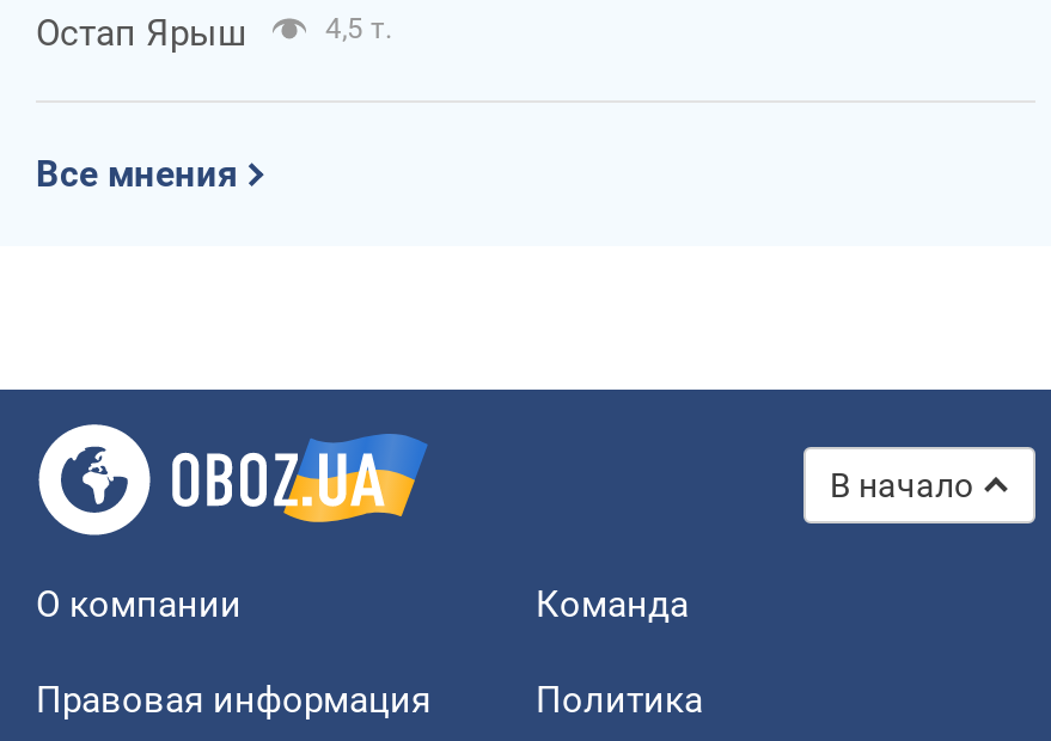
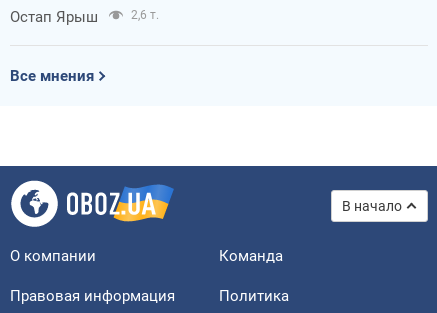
[325,11,392,45] 4,5 т. -> [131,8,159,22] 2,6 т.

